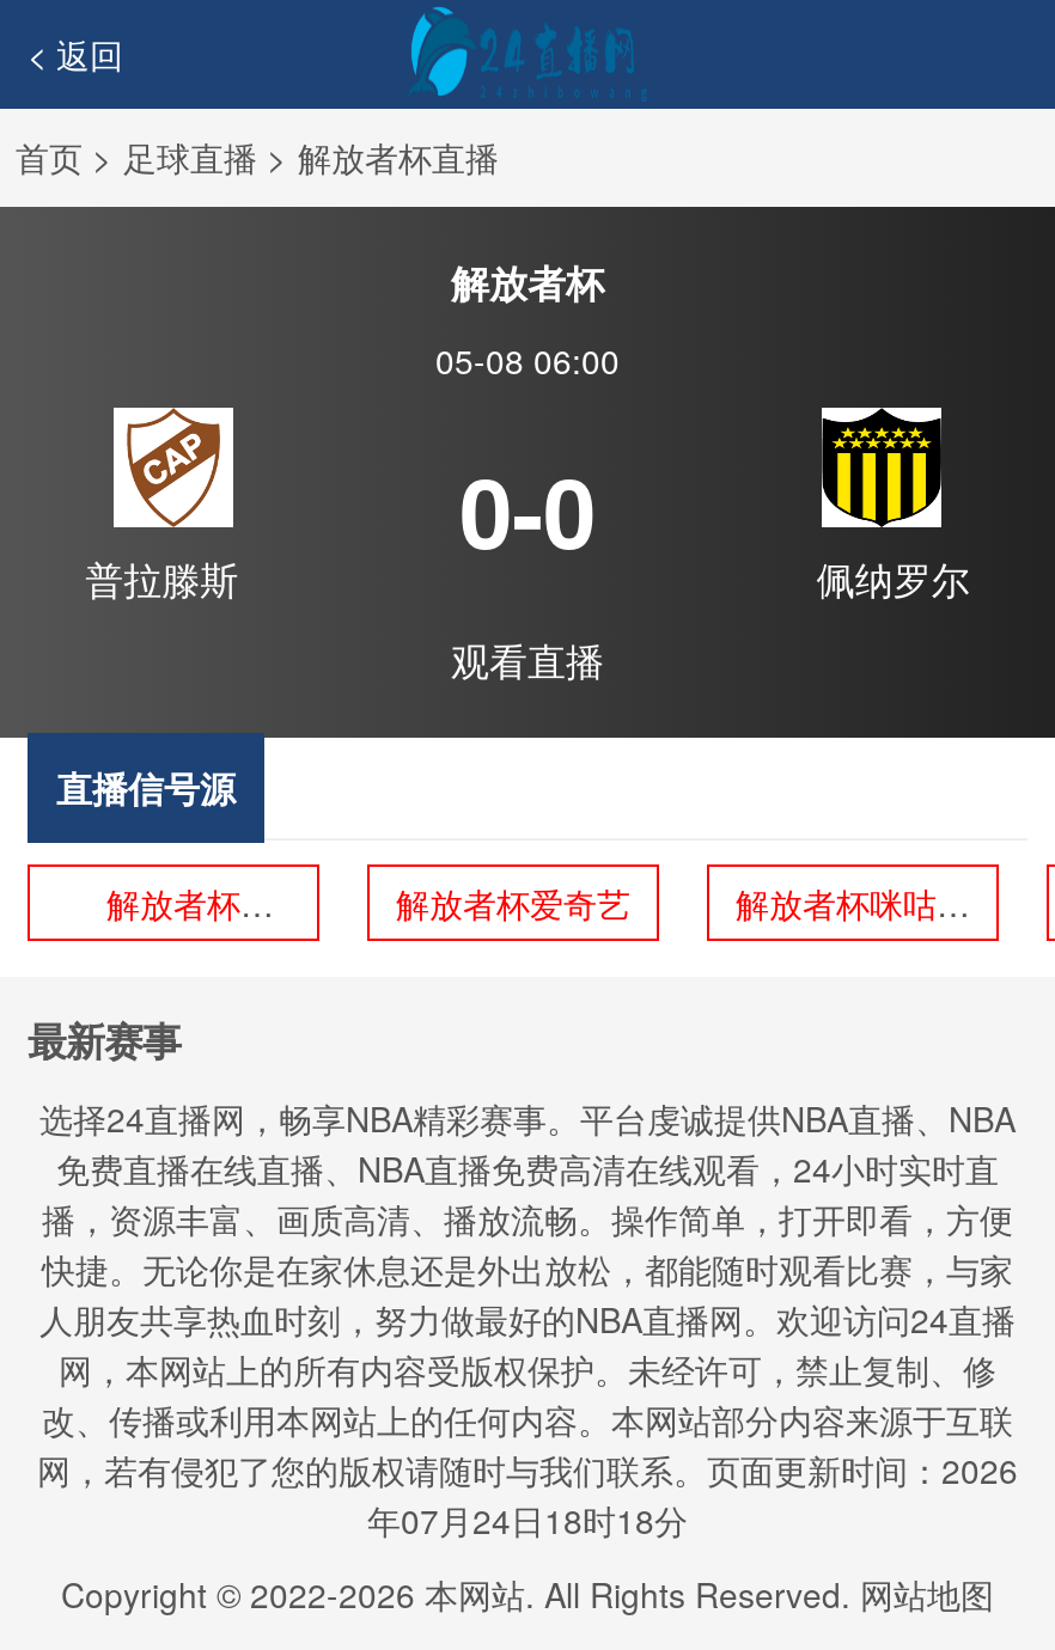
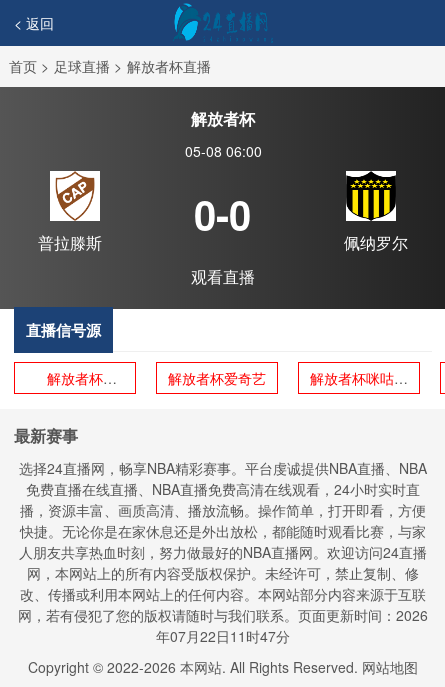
[367,1496,688,1544] 年07月24日18时18分 -> [156,626,290,646] 年07月22日11时47分

